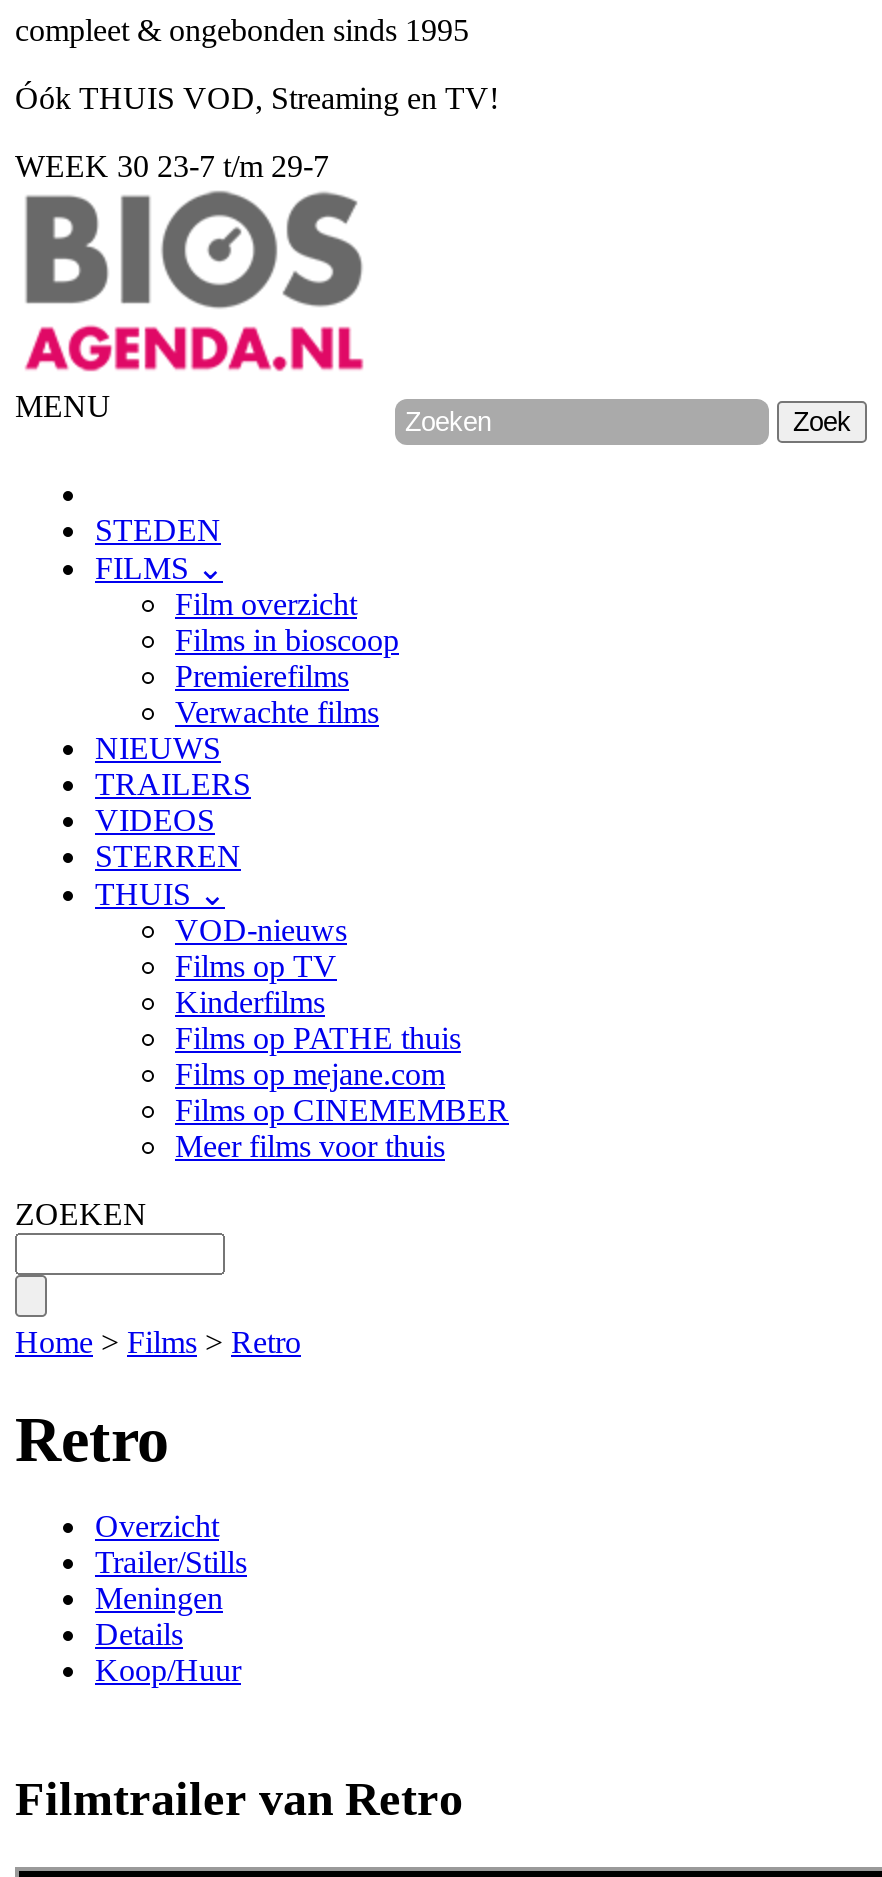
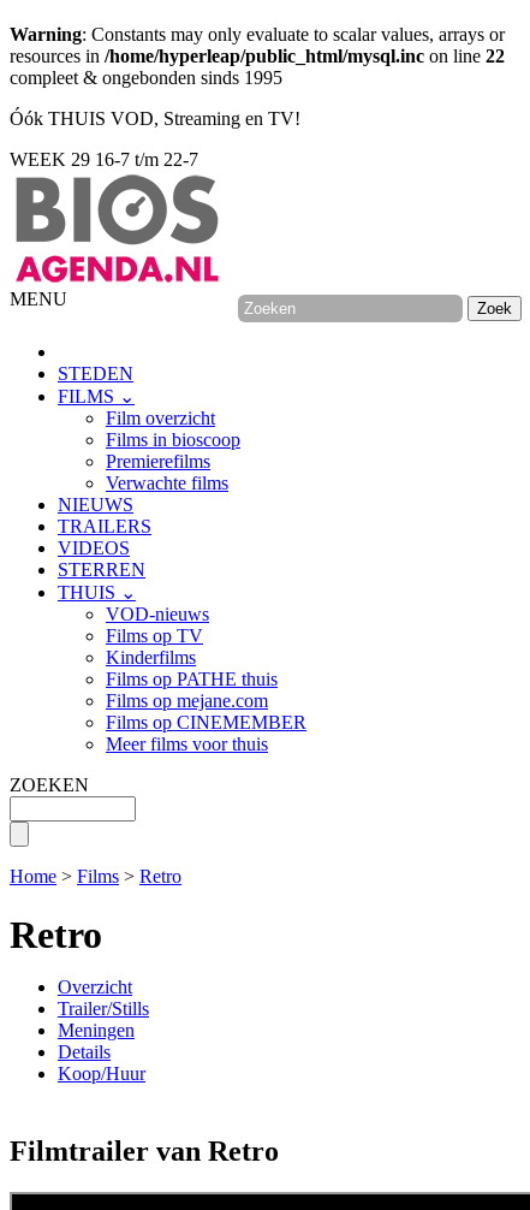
none -> [10,24,505,66] Warning: Constants may only evaluate to scalar values, arrays or | resources in /home/hyperleap/public_html/mysql.inc on line 22
[15,149,329,183] WEEK 30 23-7 t/m 29-7 -> [10,149,198,170] WEEK 29 16-7 t/m 22-7

